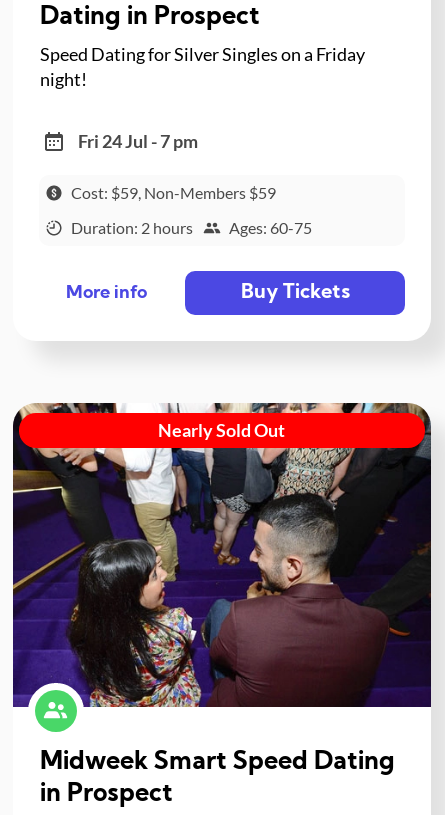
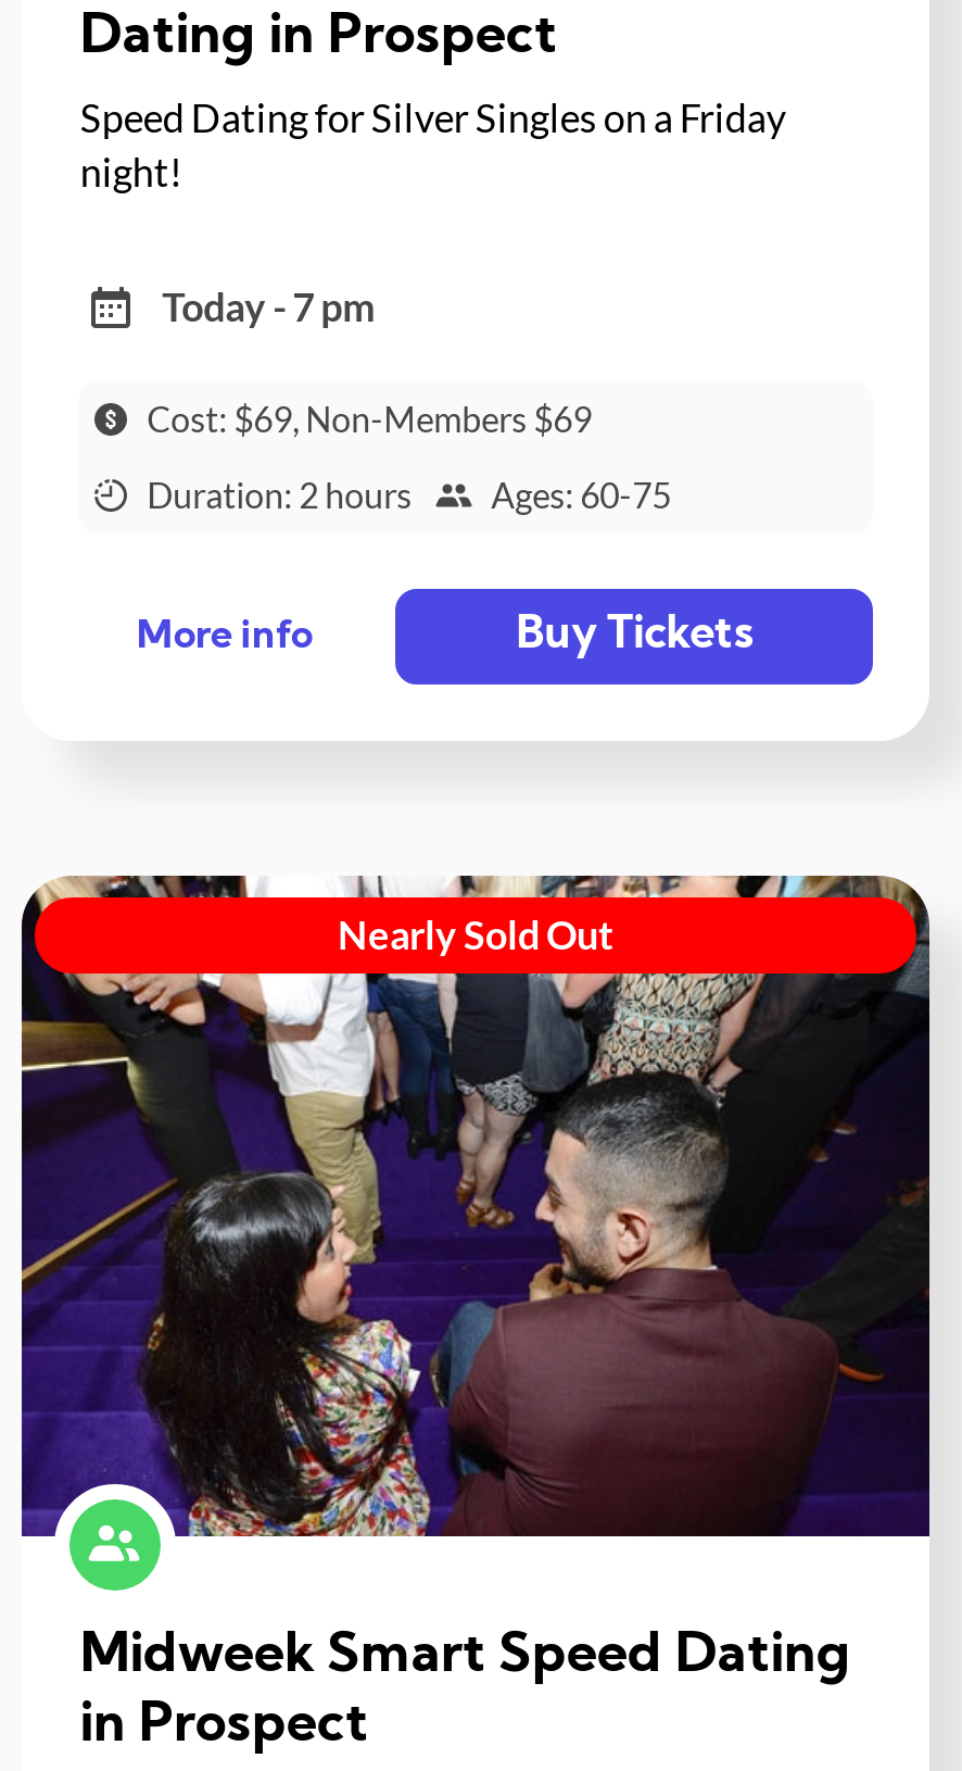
[78,130,198,152] Fri 24 Jul - 7 pm -> [162,282,375,330] Today - 7 pm
[71,183,276,202] Cost: $59, Non-Members $59 -> [147,398,592,439] Cost: $69, Non-Members $69

